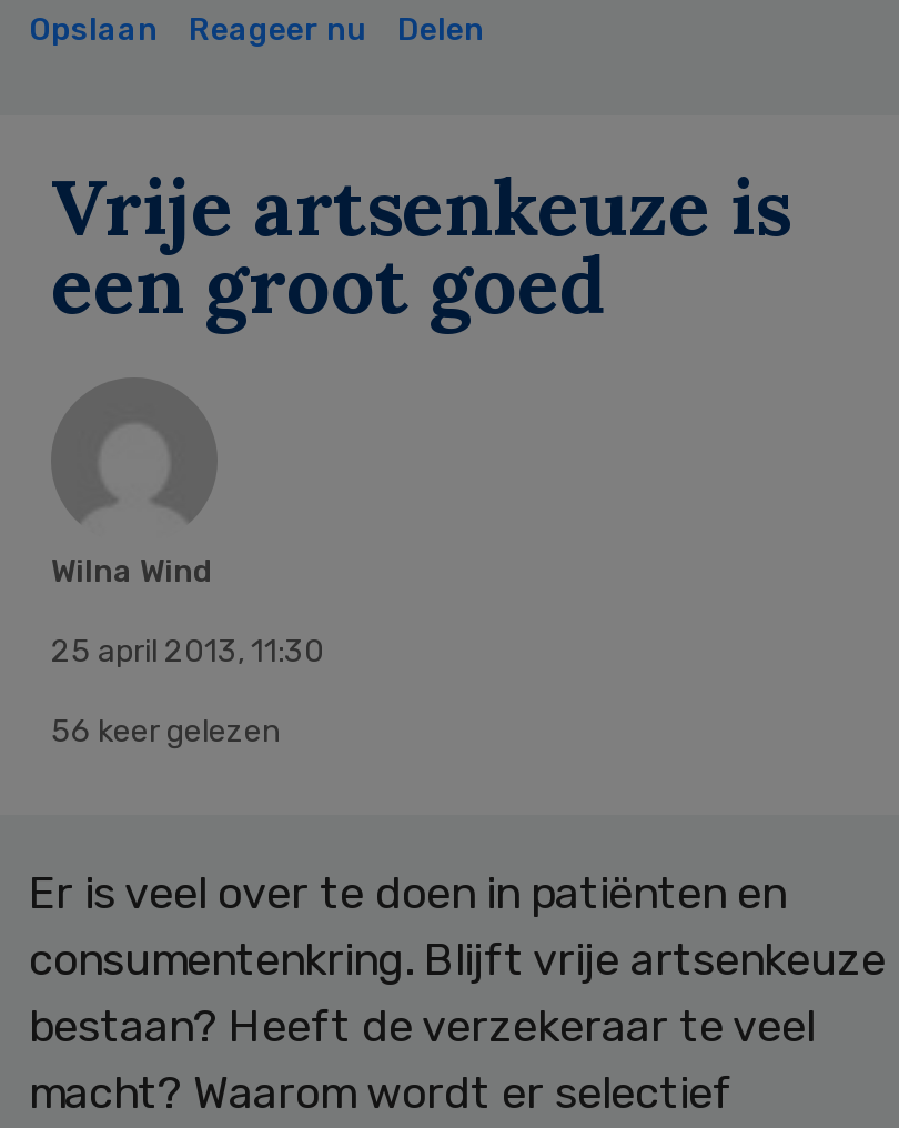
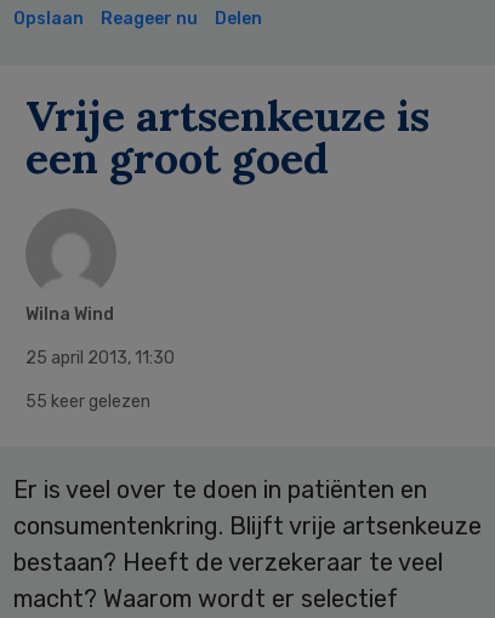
[51,713,280,751] 56 keer gelezen -> [25,392,150,412] 55 keer gelezen

